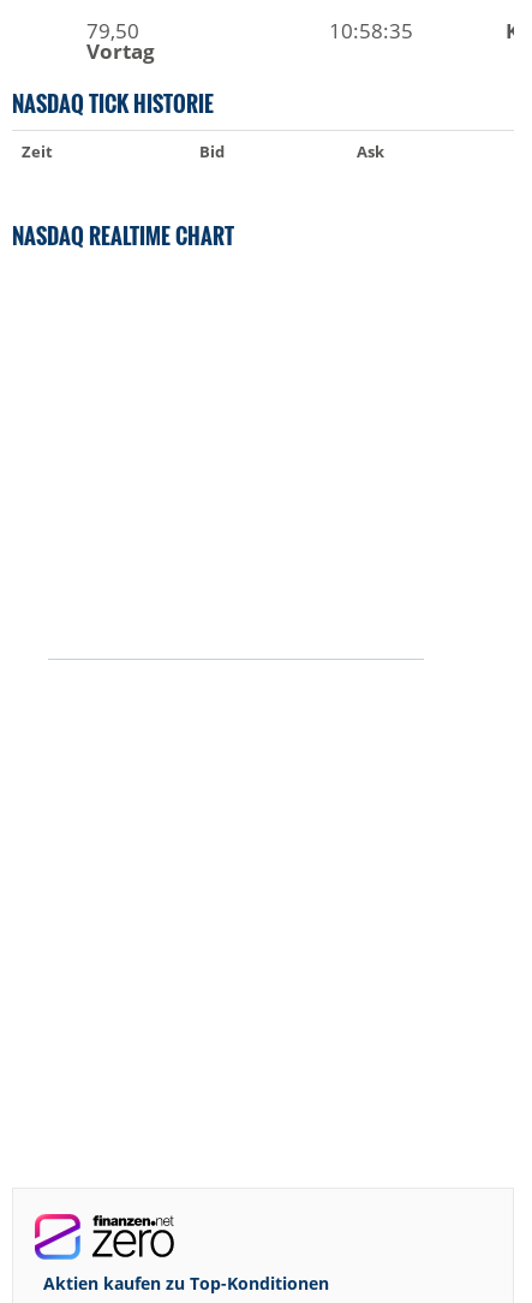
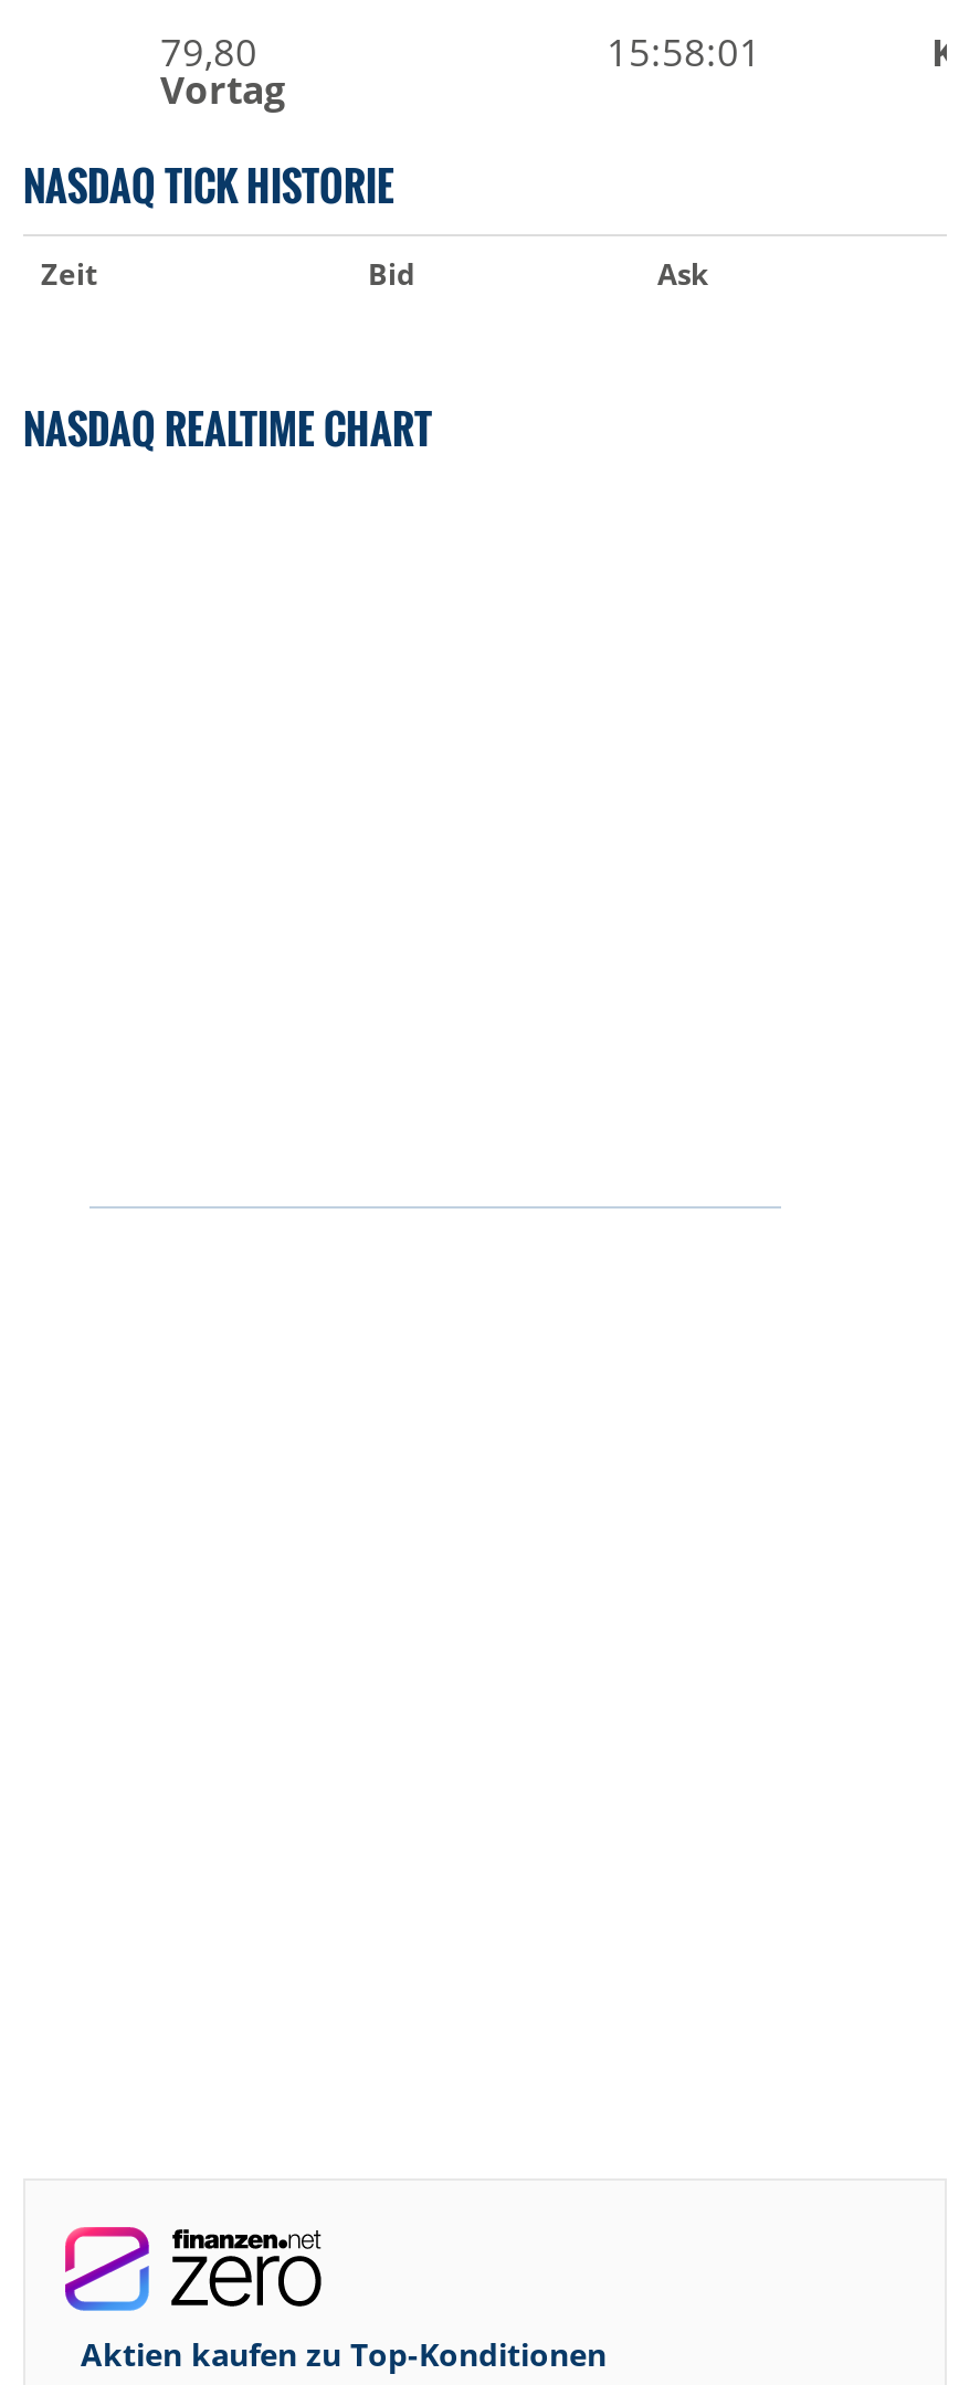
[86,17,139,44] 79,50 -> [160,27,257,77] 79,80
[329,17,413,44] 10:58:35 -> [607,27,761,77] 15:58:01

